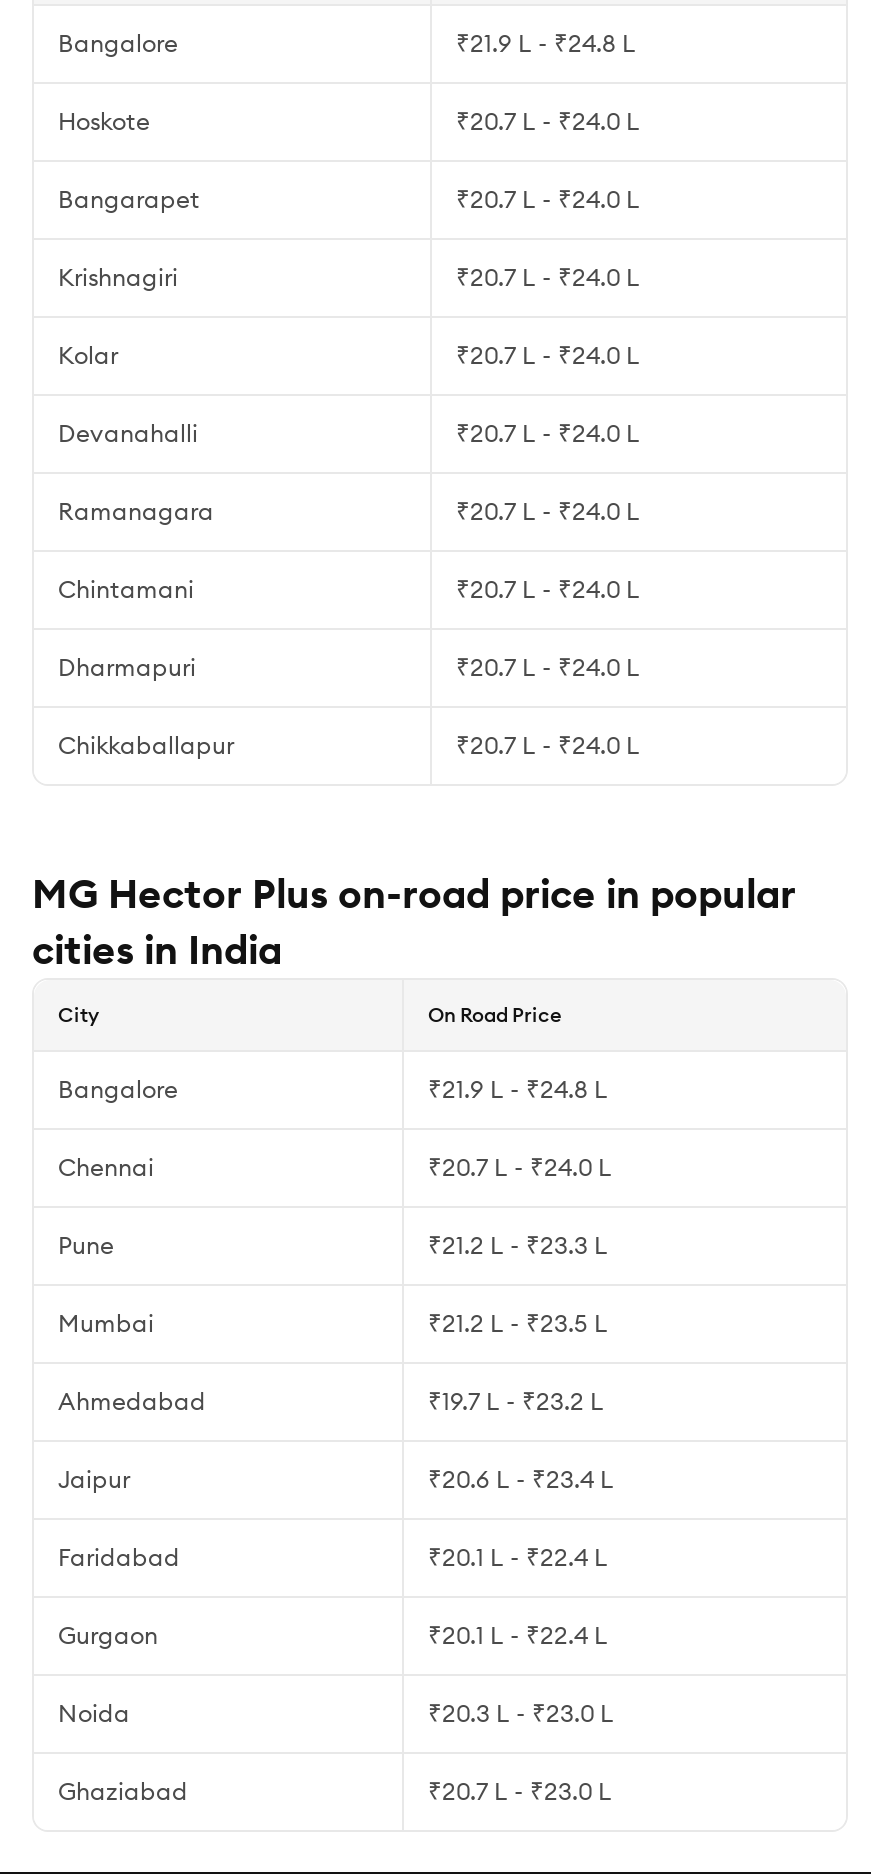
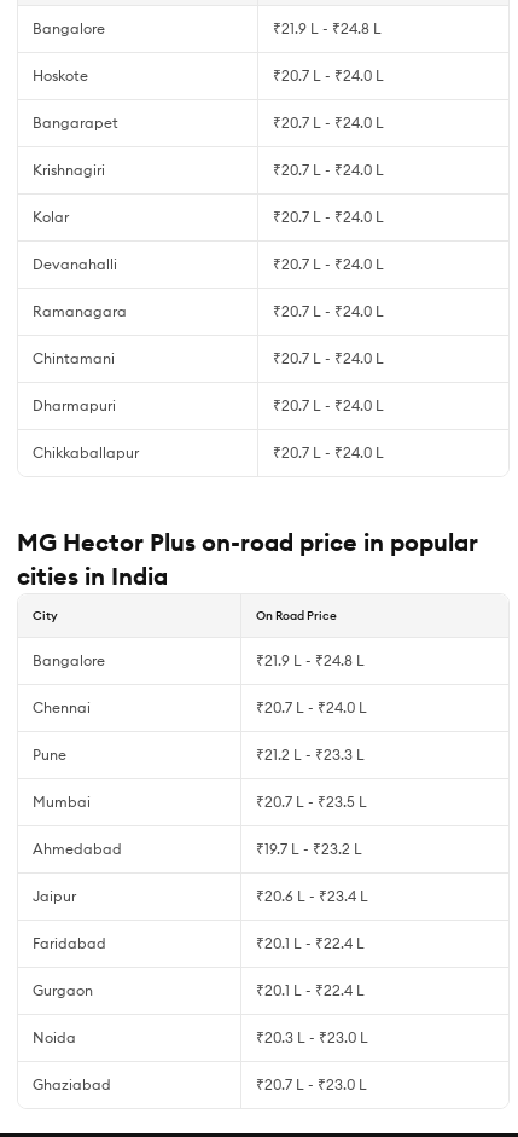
[428,1308,608,1338] ₹21.2 L - ₹23.5 L -> [256,793,367,811] ₹20.7 L - ₹23.5 L

